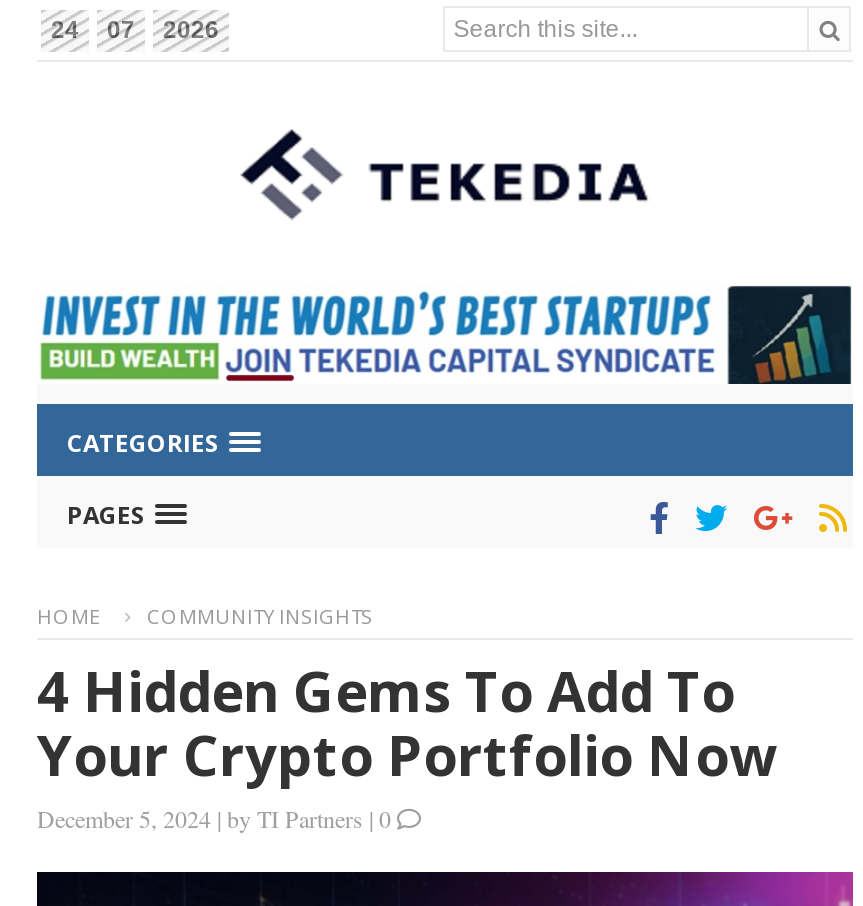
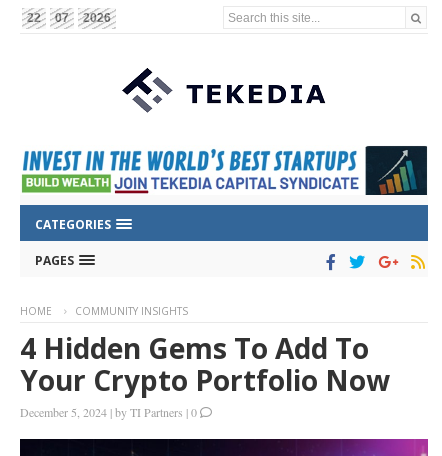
[51,16,219,44] 24 07 2026 -> [27,11,111,25] 22 07 2026

